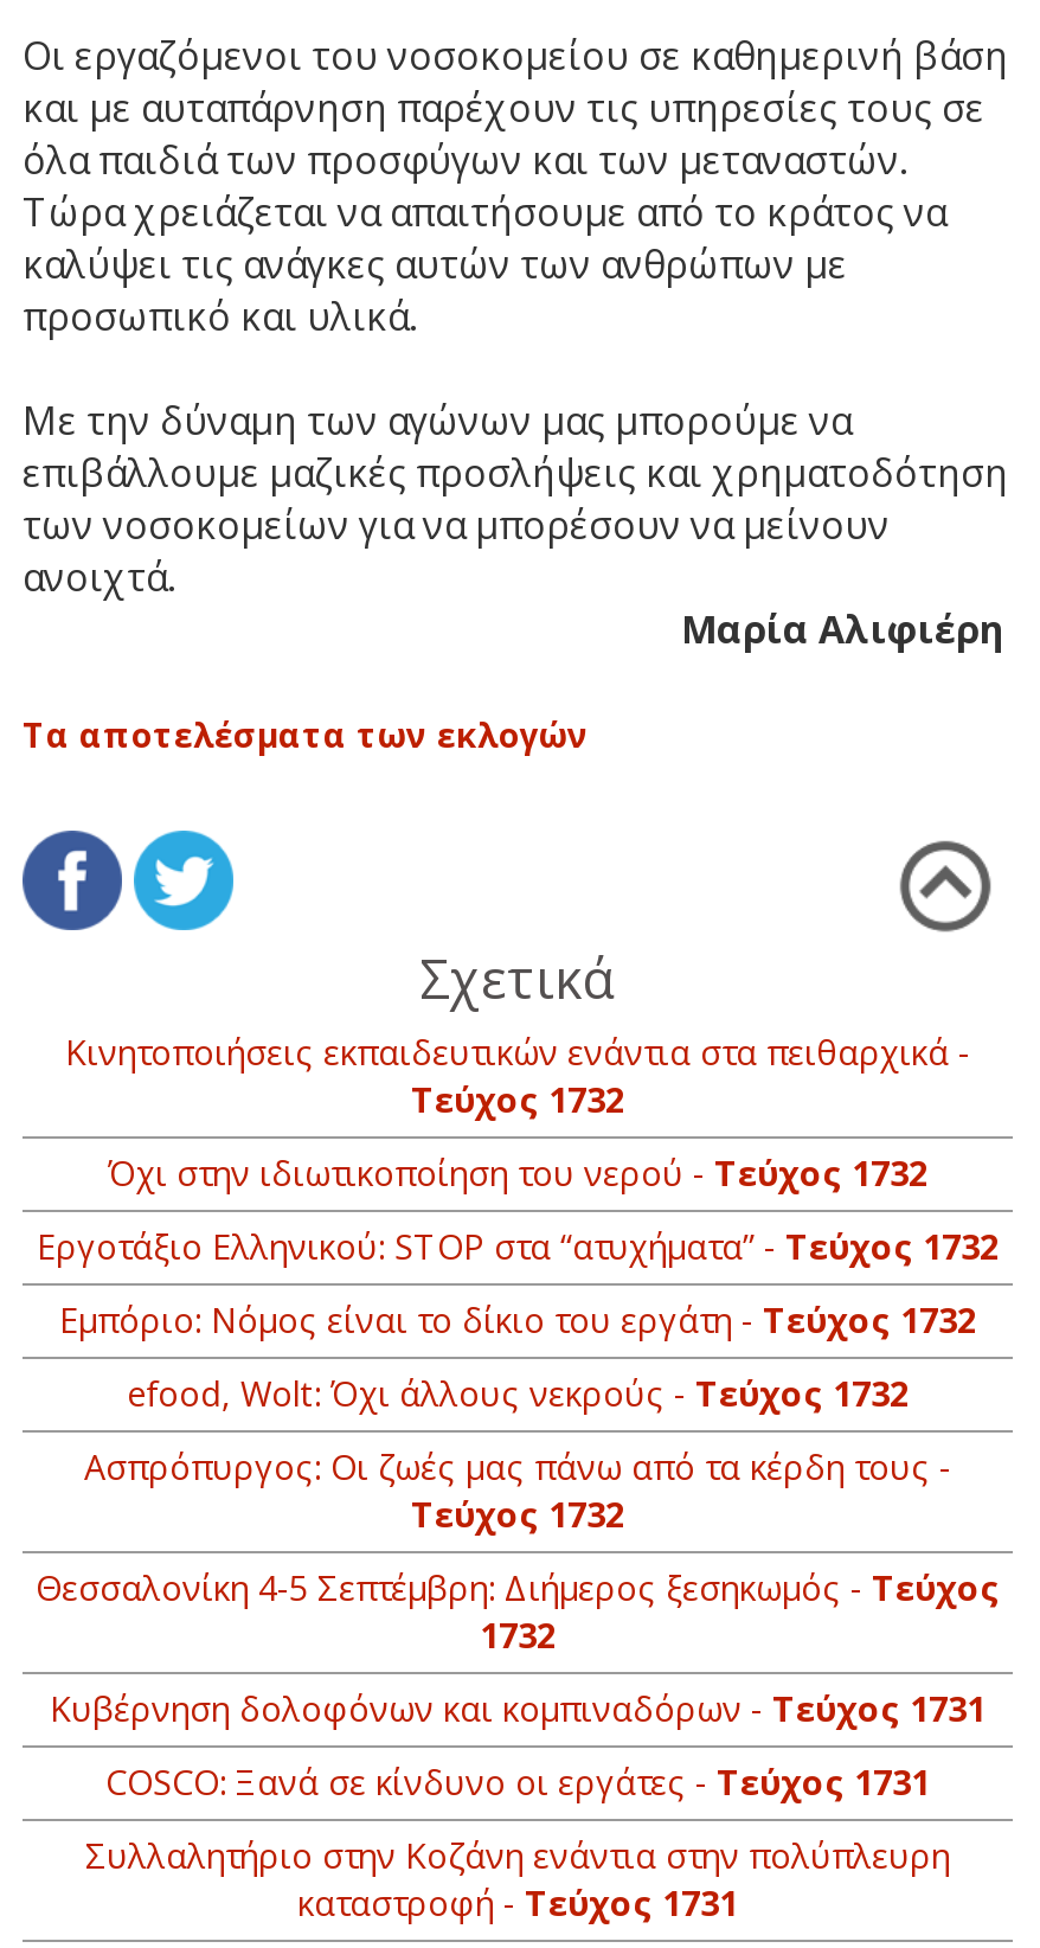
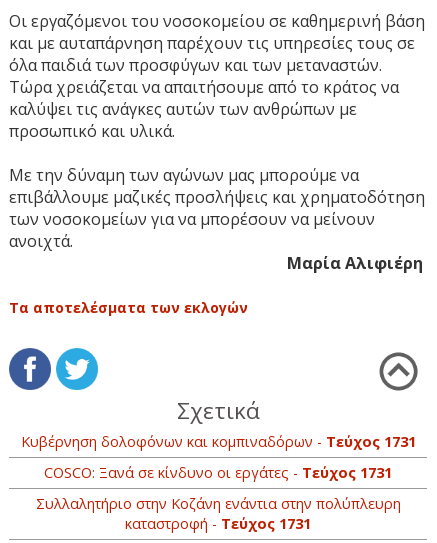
[36,1031,1000,1659] Κινητοποιήσεις εκπαιδευτικών ενάντια στα πειθαρχικά - | Τεύχος 1732 | Όχι στην ιδιωτικοποίηση του νερού - Τεύχος 1732 | Εργοτάξιο Ελληνικού: STOP στα “ατυχήματα” - Τεύχος 1732 | Εμπόριο: Νόμος είναι το δίκιο του εργάτη - Τεύχος 1732 | efood, Wolt: Όχι άλλους νεκρούς - Τεύχος 1732 | Ασπρόπυργος: Οι ζωές μας πάνω από τα κέρδη τους - | Τεύχος 1732 | Θεσσαλονίκη 4-5 Σεπτέμβρη: Διήμερος ξεσηκωμός - Τεύχος | 1732 -> none

